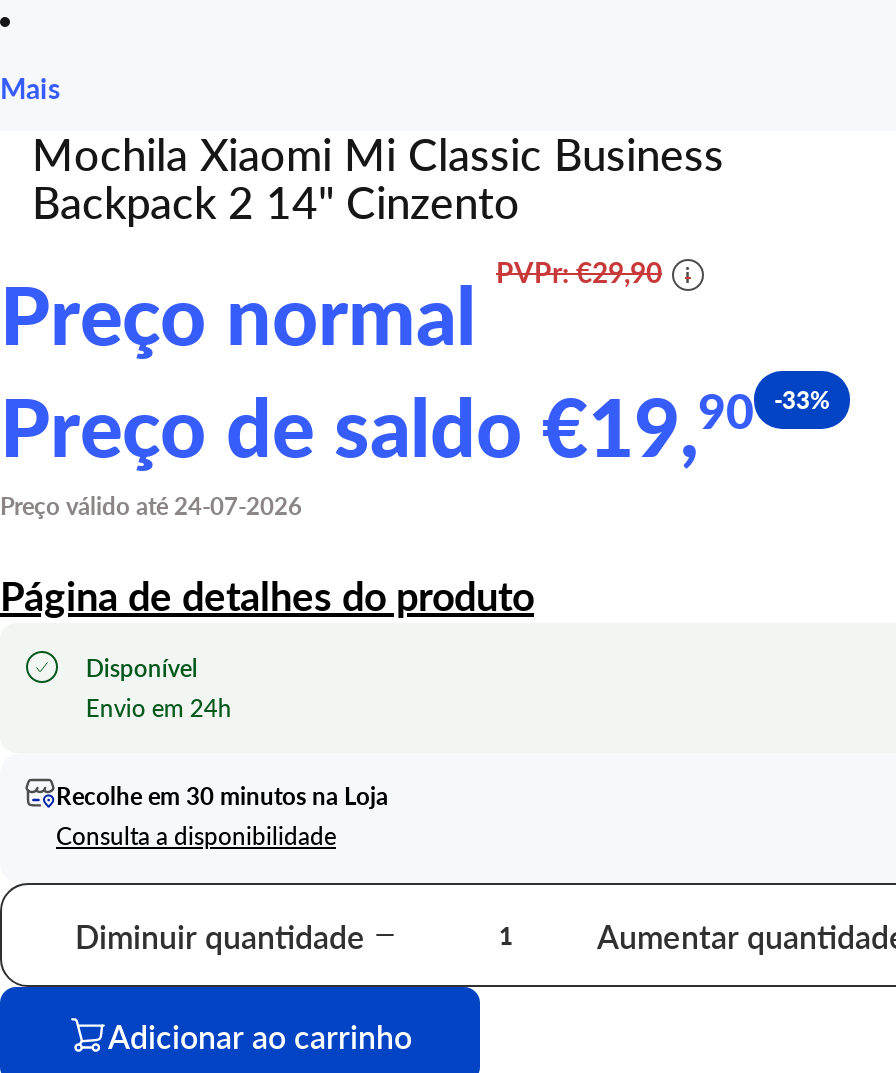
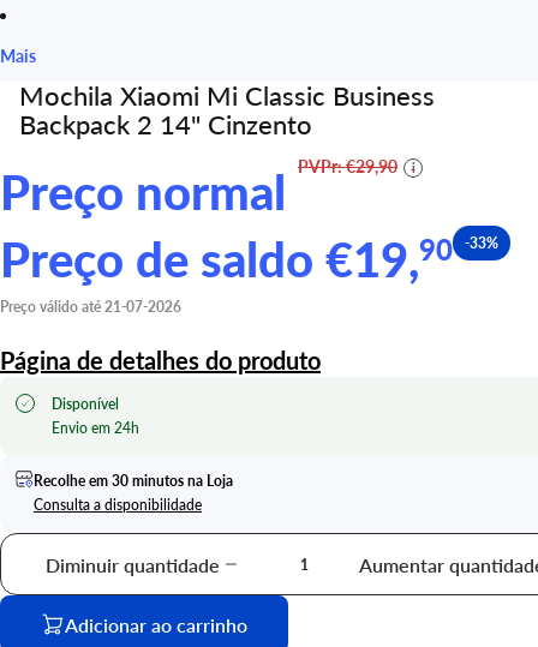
[0,491,302,521] Preço válido até 24-07-2026 -> [0,298,181,316] Preço válido até 21-07-2026

